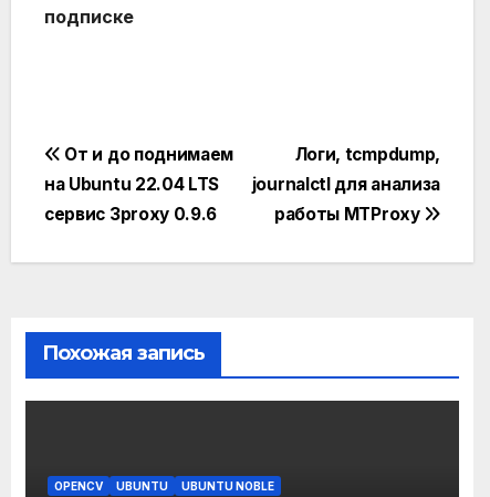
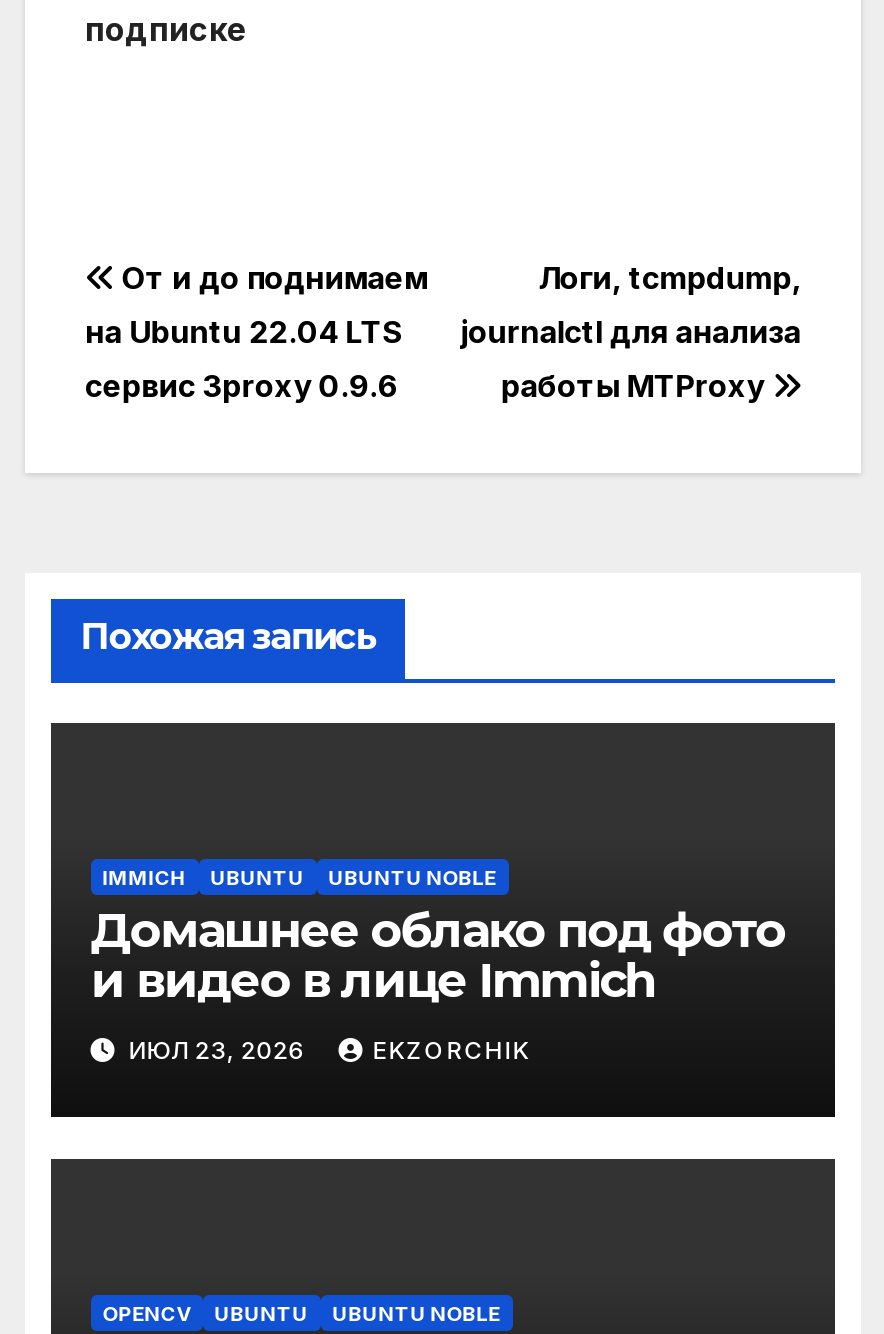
none -> [91,864,785,1065] IMMICH | UBUNTU | UBUNTU NOBLE | Домашнее облако под фото | и видео в лице Immich | ИЮЛ 23, 2026 | EKZORCHIK

